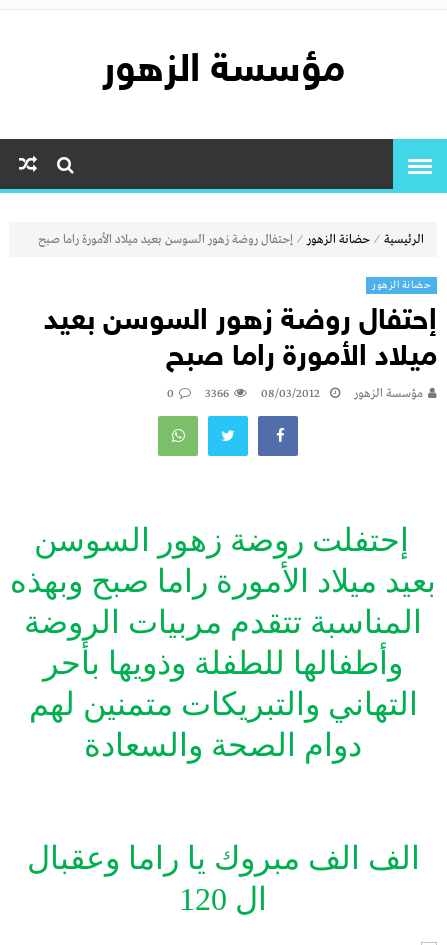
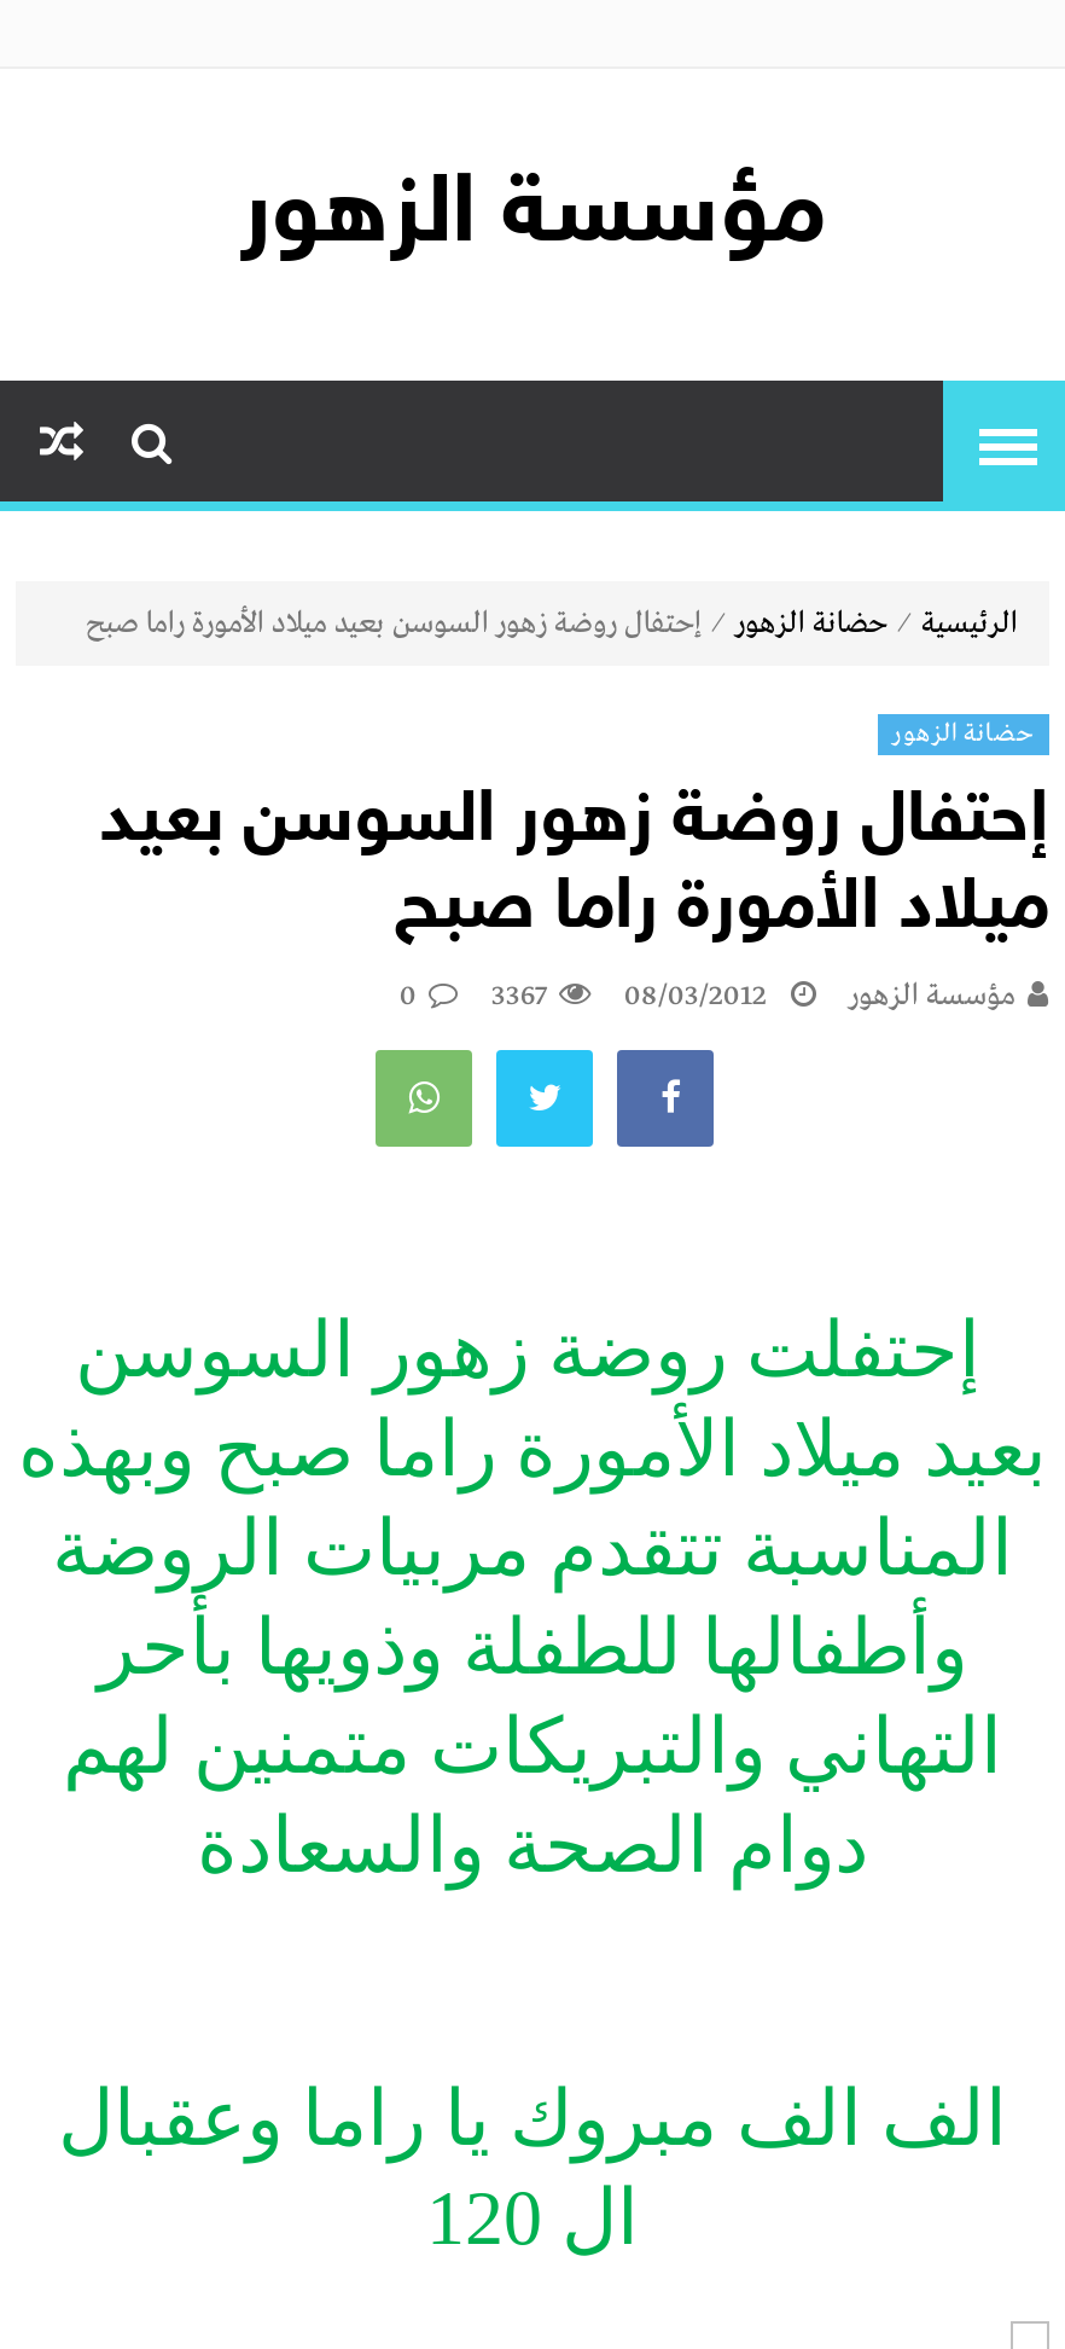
[167,386,320,402] 0 3366 08/03/2012 -> [400,978,767,1016] 0 3367 08/03/2012

